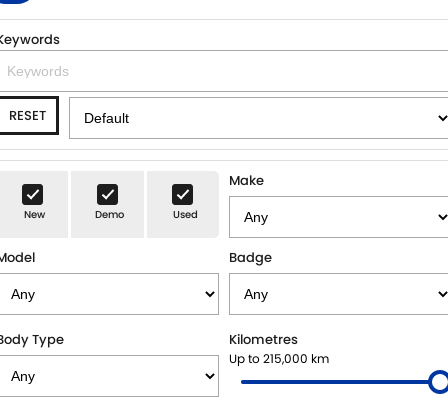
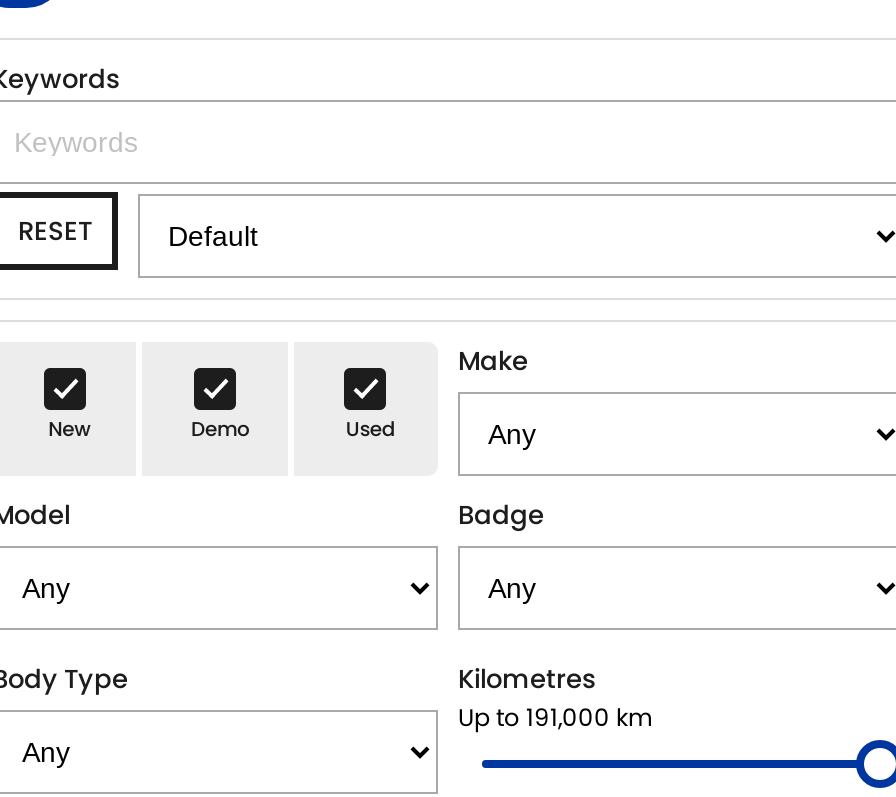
[229,350,329,367] Up to 215,000 km -> [458,701,652,735] Up to 191,000 km

